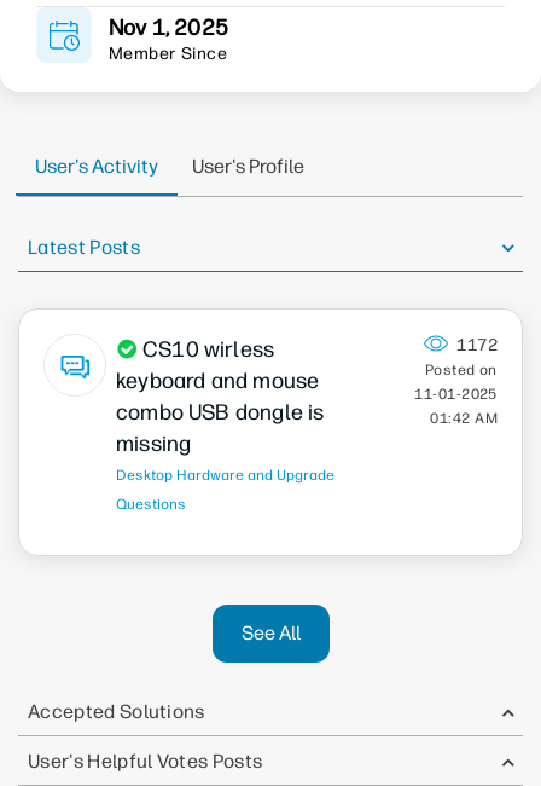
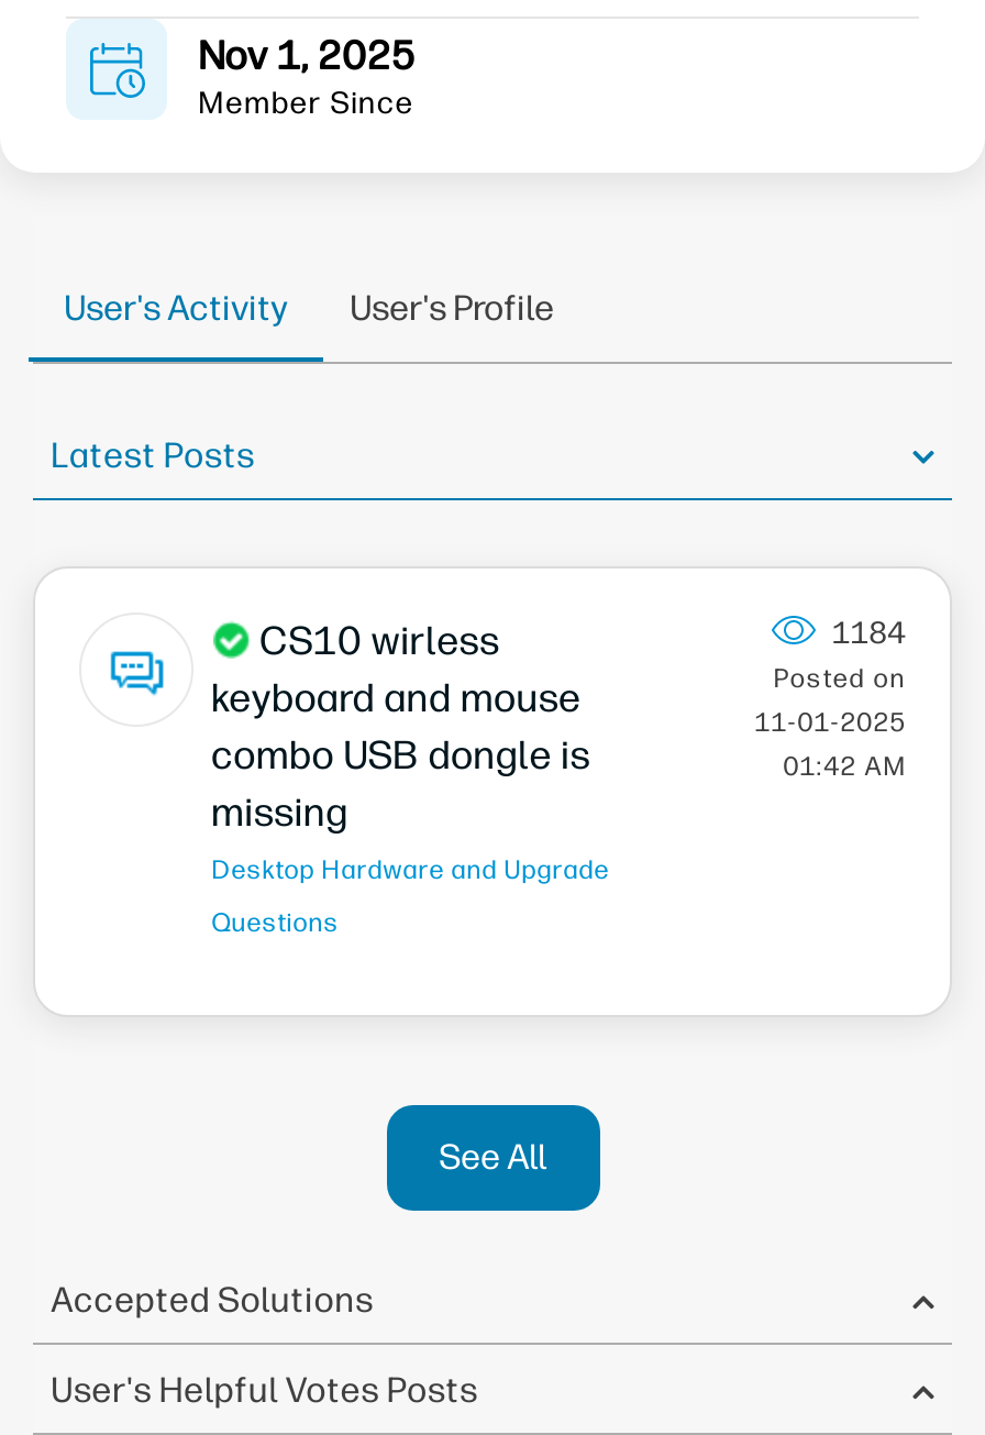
[457,335,498,356] 1172 -> [832,615,906,652] 1184

